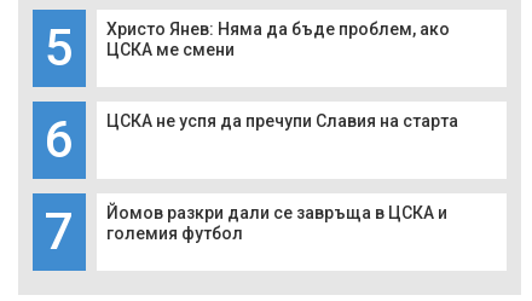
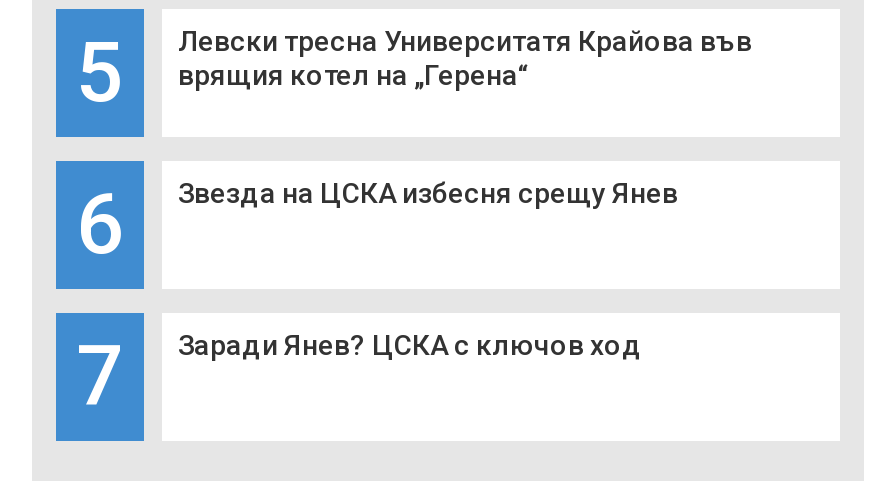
[106,20,450,59] Христо Янев: Няма да бъде проблем, ако | ЦСКА ме смени -> [178,25,752,91] Левски тресна Университатя Крайова във | врящия котел на „Герена“
[106,111,458,131] ЦСКА не успя да пречупи Славия на старта -> [178,177,678,209] Звезда на ЦСКА избесня срещу Янев
[106,203,447,243] Йомов разкри дали се завръща в ЦСКА и | големия футбол -> [178,329,642,361] Заради Янев? ЦСКА с ключов ход

